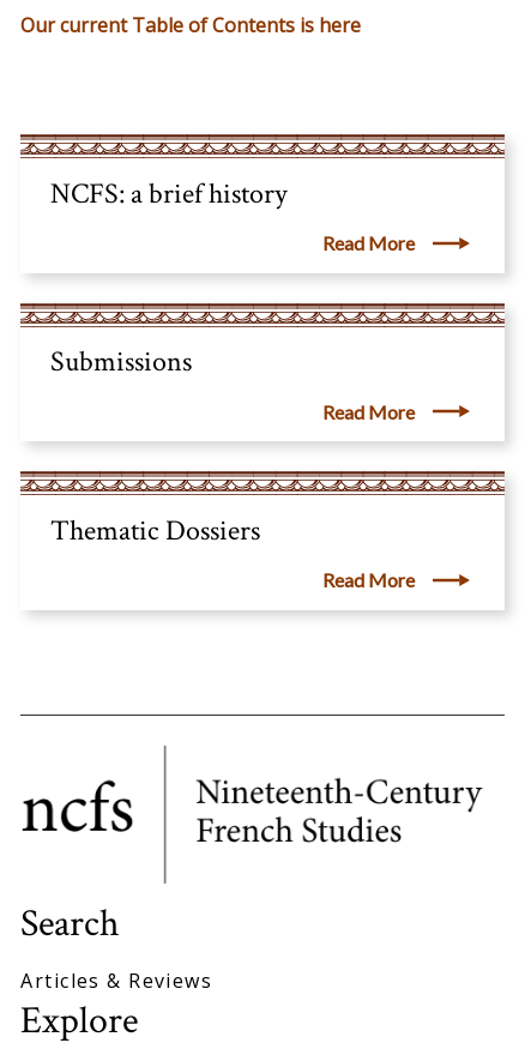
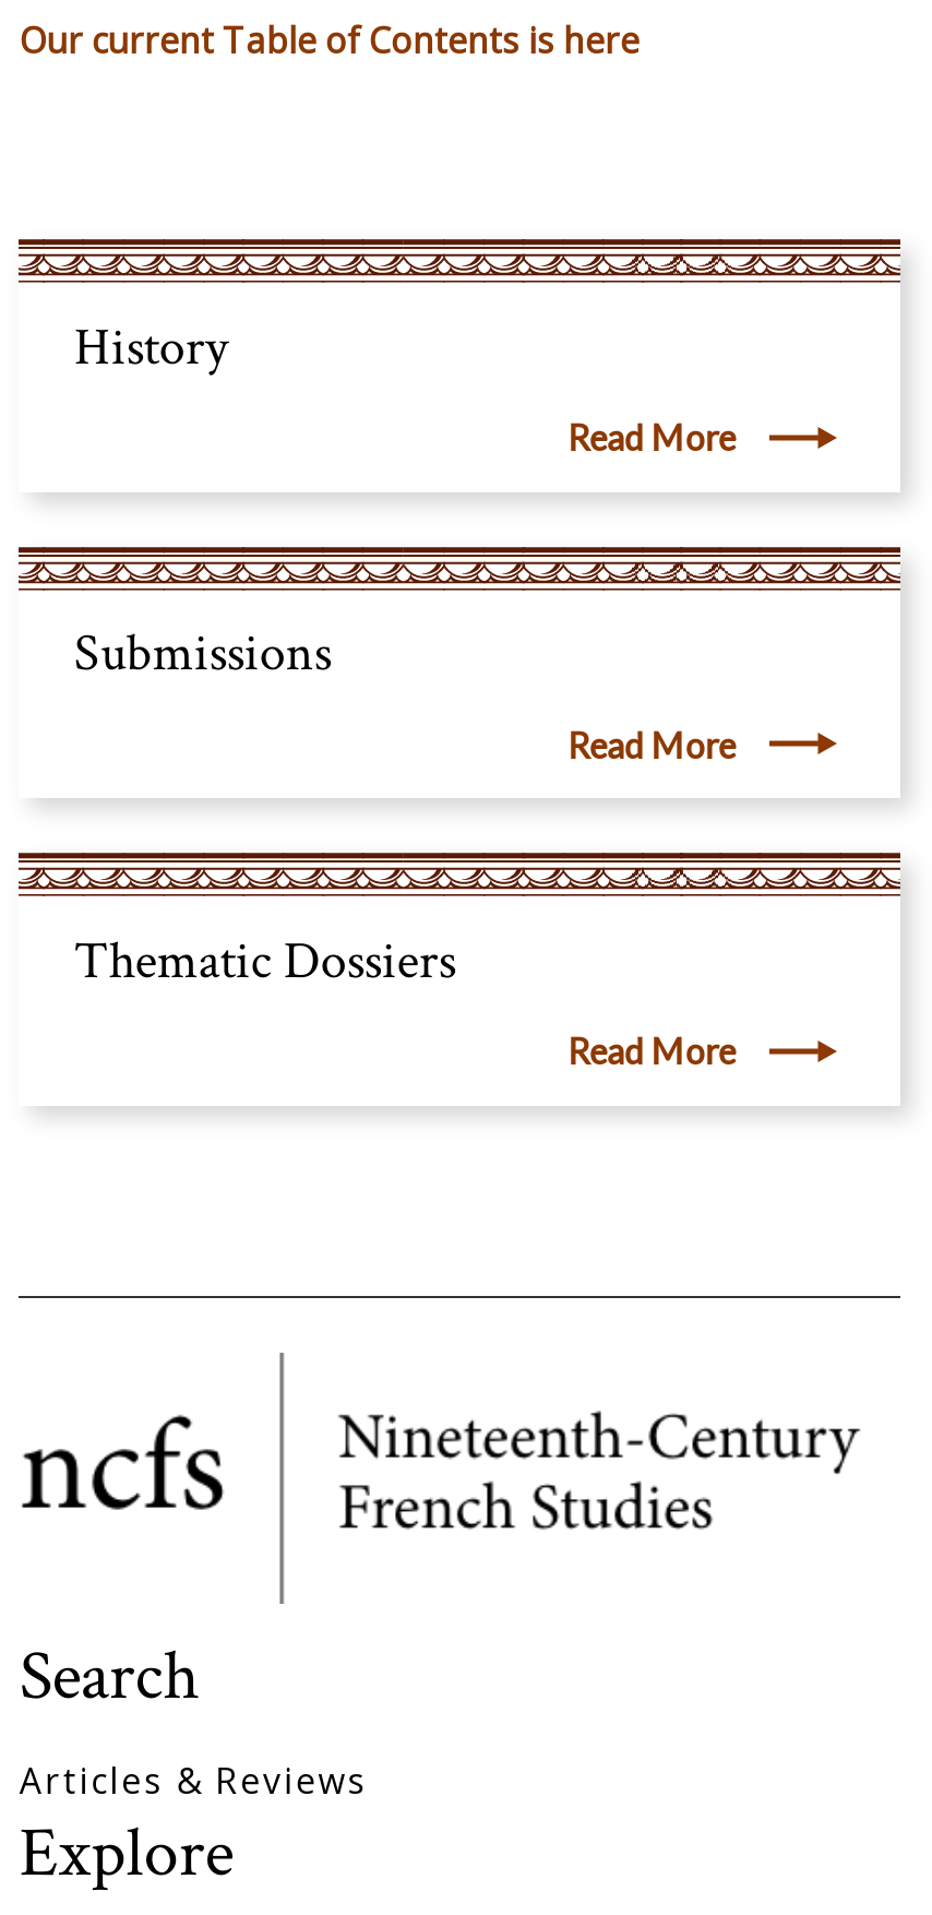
[51,175,288,212] NCFS: a brief history -> [74,313,229,381] History

